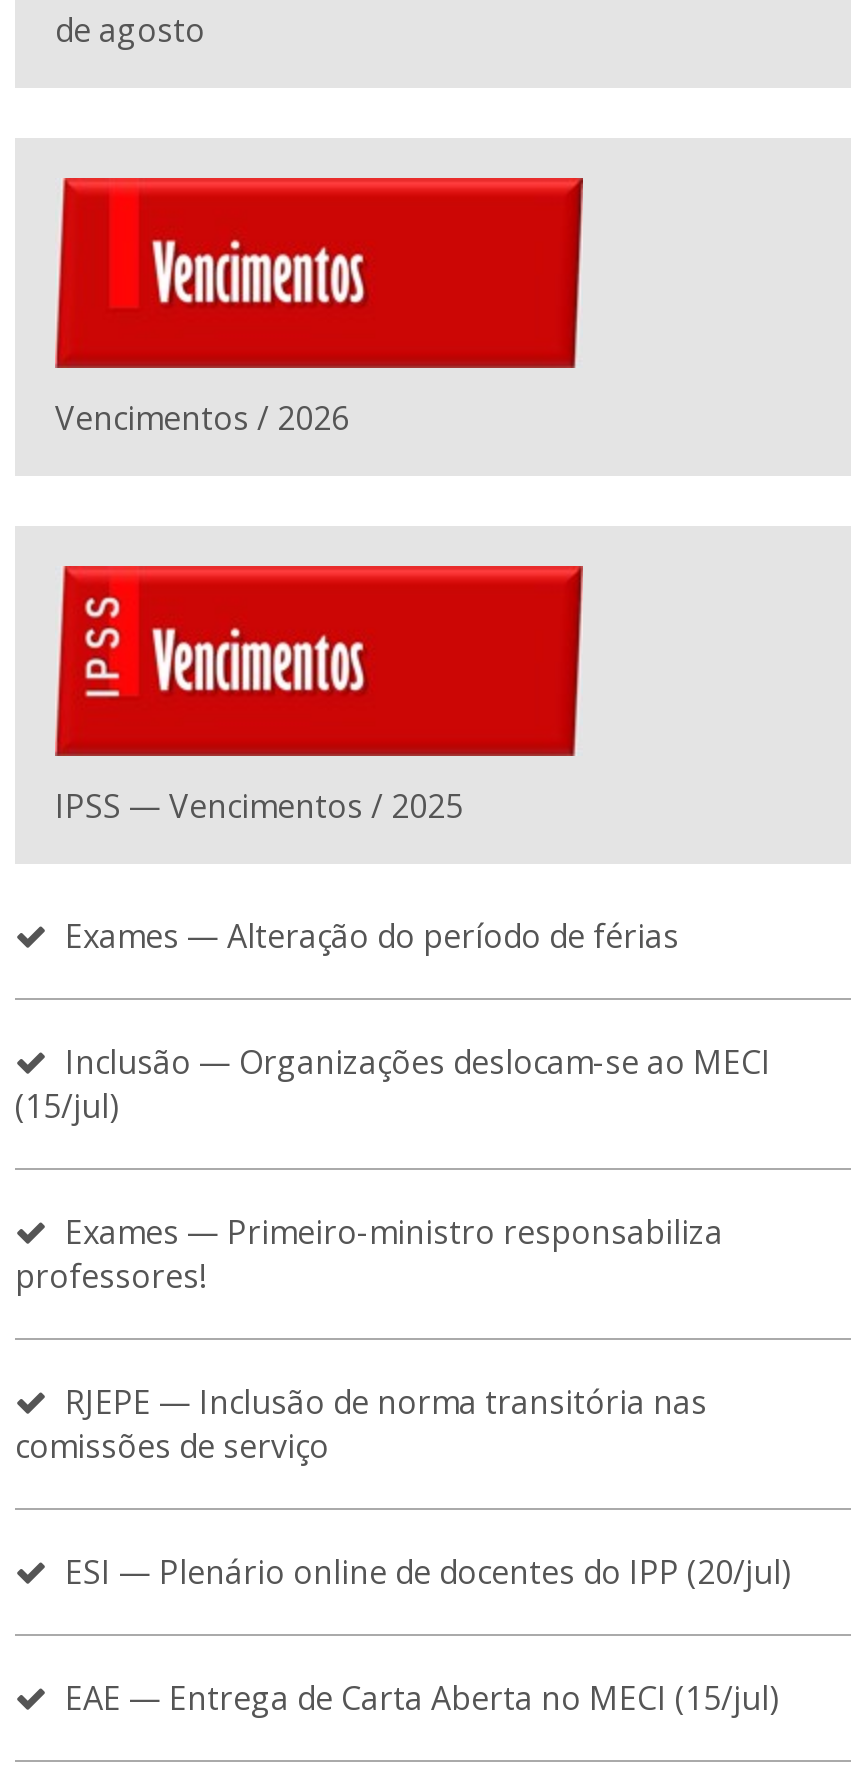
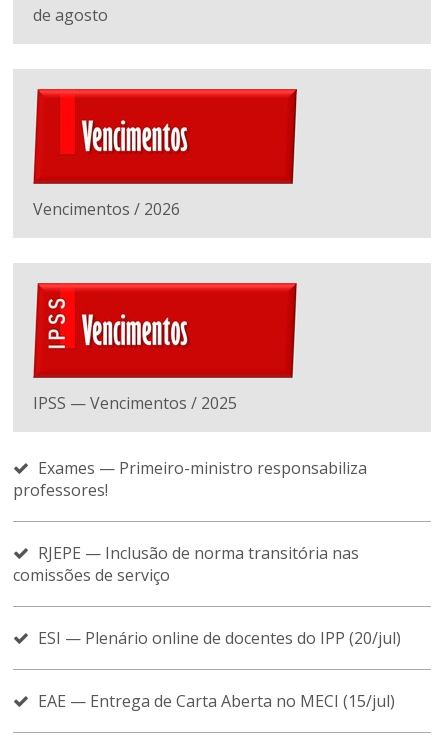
[15,914,771,1128] Exames — Alteração do período de férias | Inclusão — Organizações deslocam-se ao MECI | (15/jul) -> none

